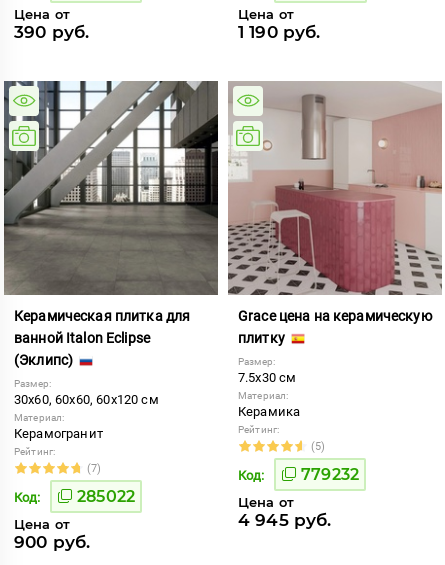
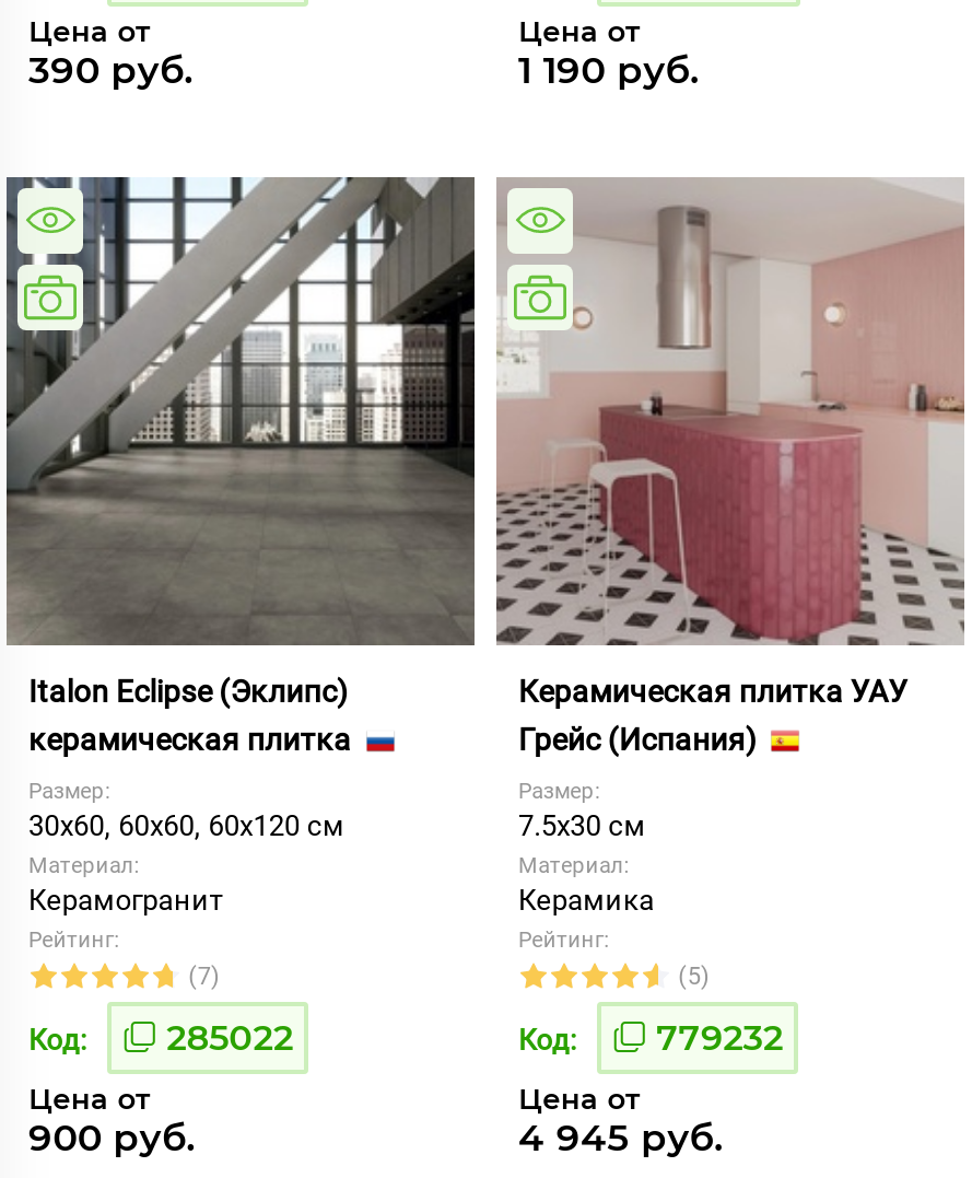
[14,308,190,368] Керамическая плитка для | ванной Italon Eclipse | (Эклипс) -> [28,673,358,756] Italon Eclipse (Эклипс) | керамическая плитка
[238,308,432,346] Grace цена на керамическую | плитку -> [518,673,908,756] Керамическая плитка УАУ | Грейс (Испания)

